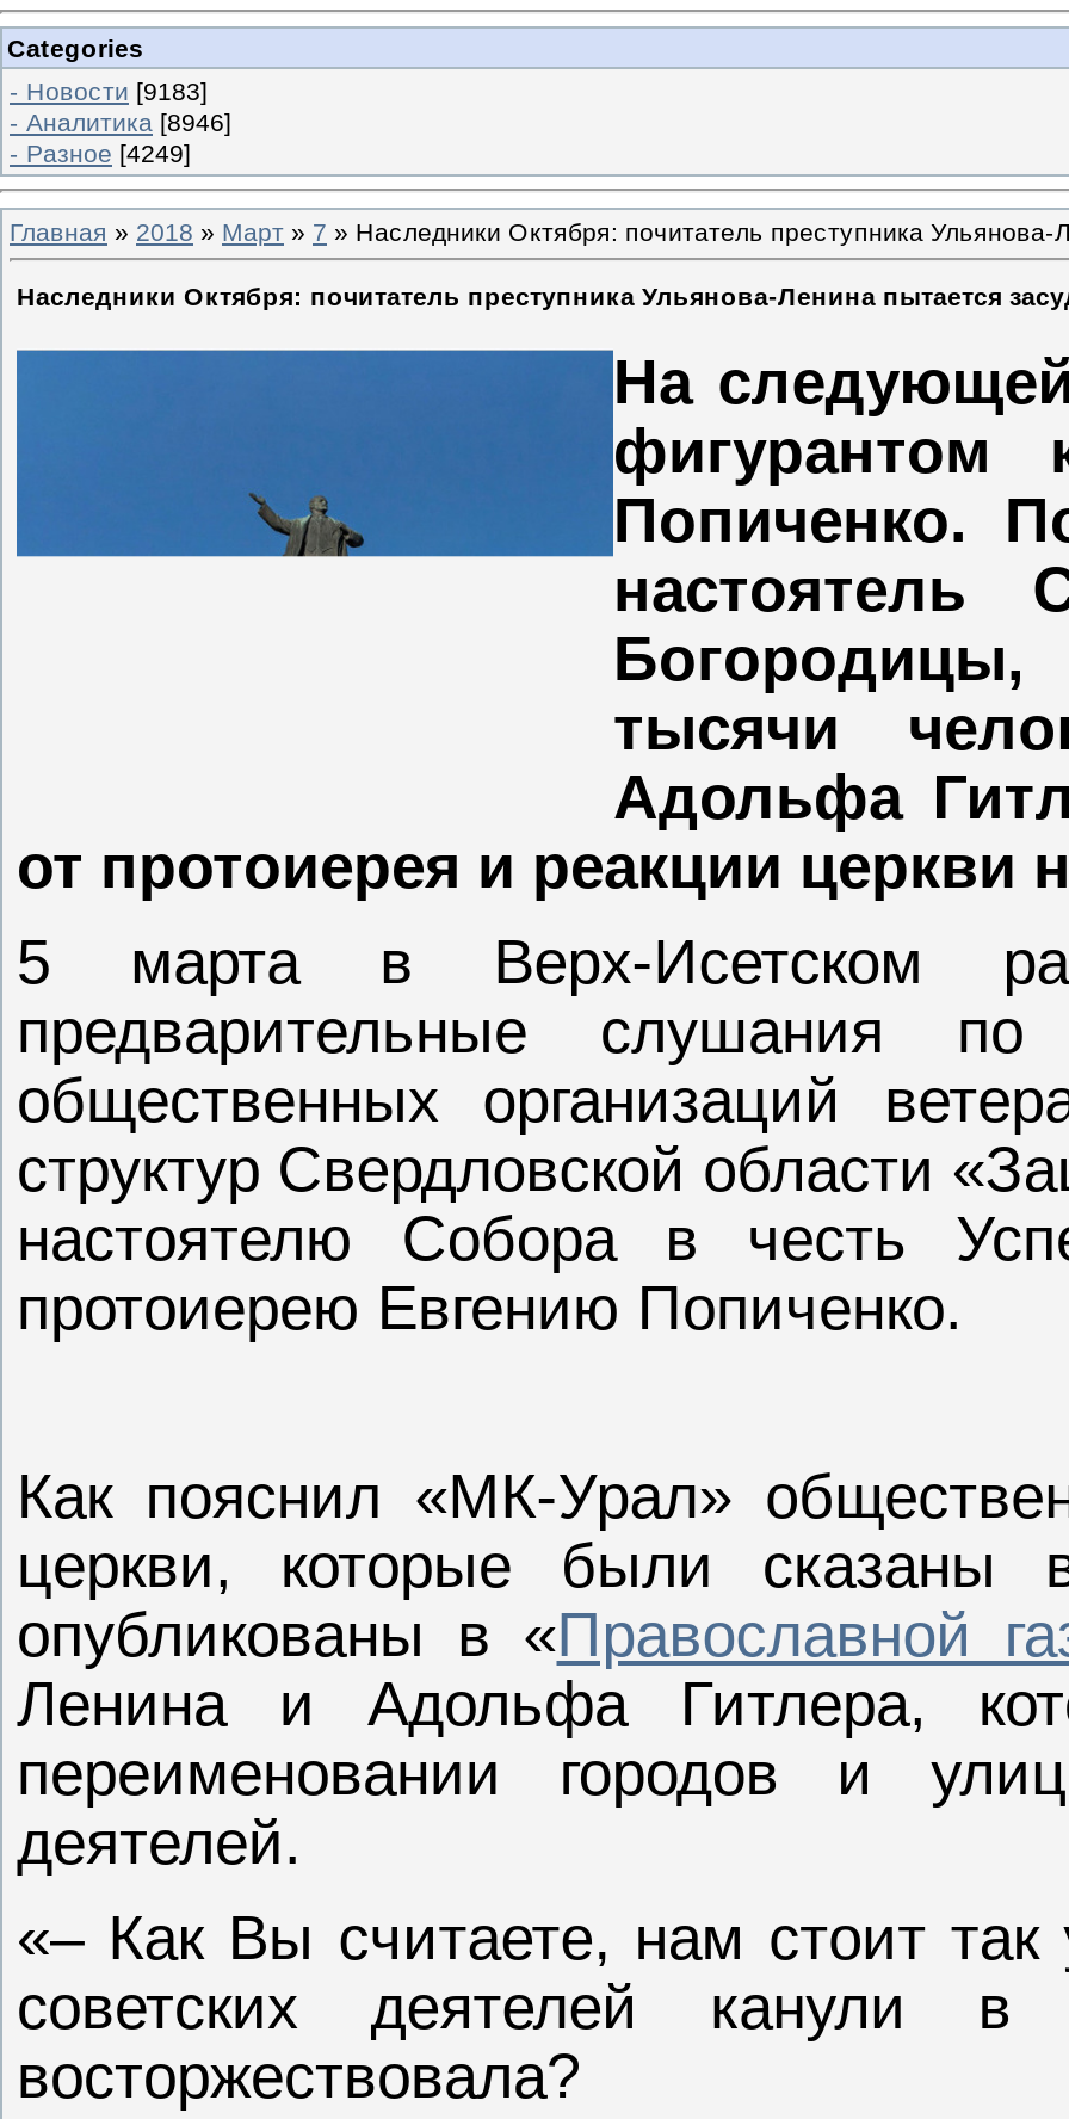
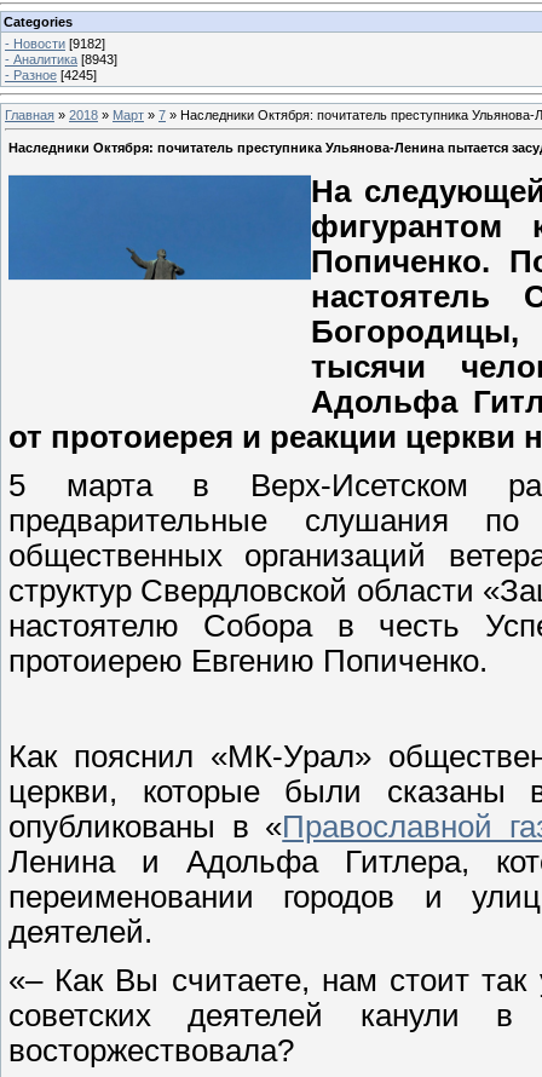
[10,76,208,105] - Новости [9183] -> [5,36,105,51] - Новости [9182]
[10,107,231,136] - Аналитика [8946] -> [5,52,117,67] - Аналитика [8943]
[10,138,191,167] - Разное [4249] -> [5,68,97,82] - Разное [4245]

